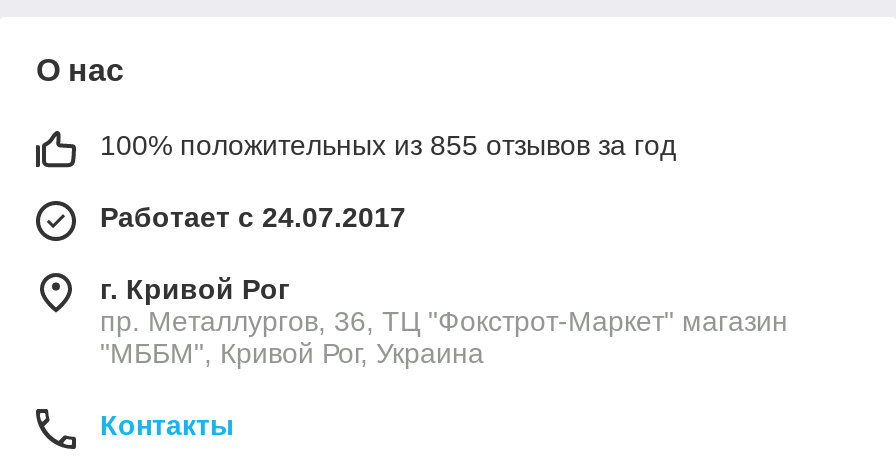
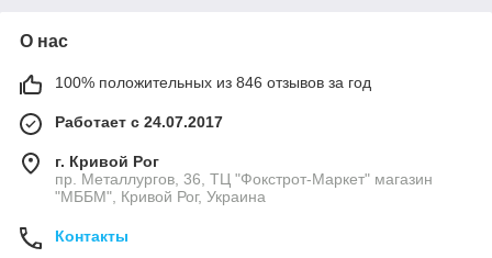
[100,128,676,160] 100% положительных из 855 отзывов за год -> [55,73,371,91] 100% положительных из 846 отзывов за год

